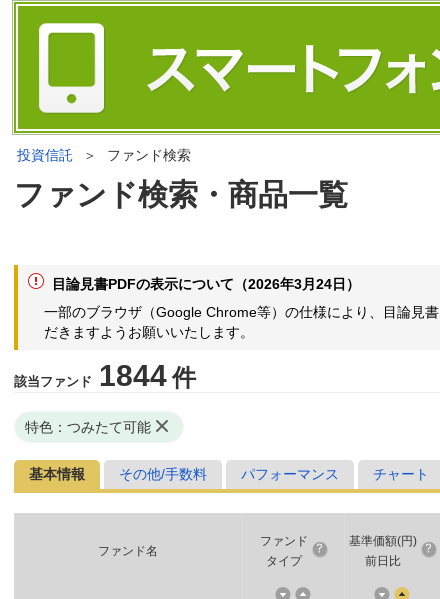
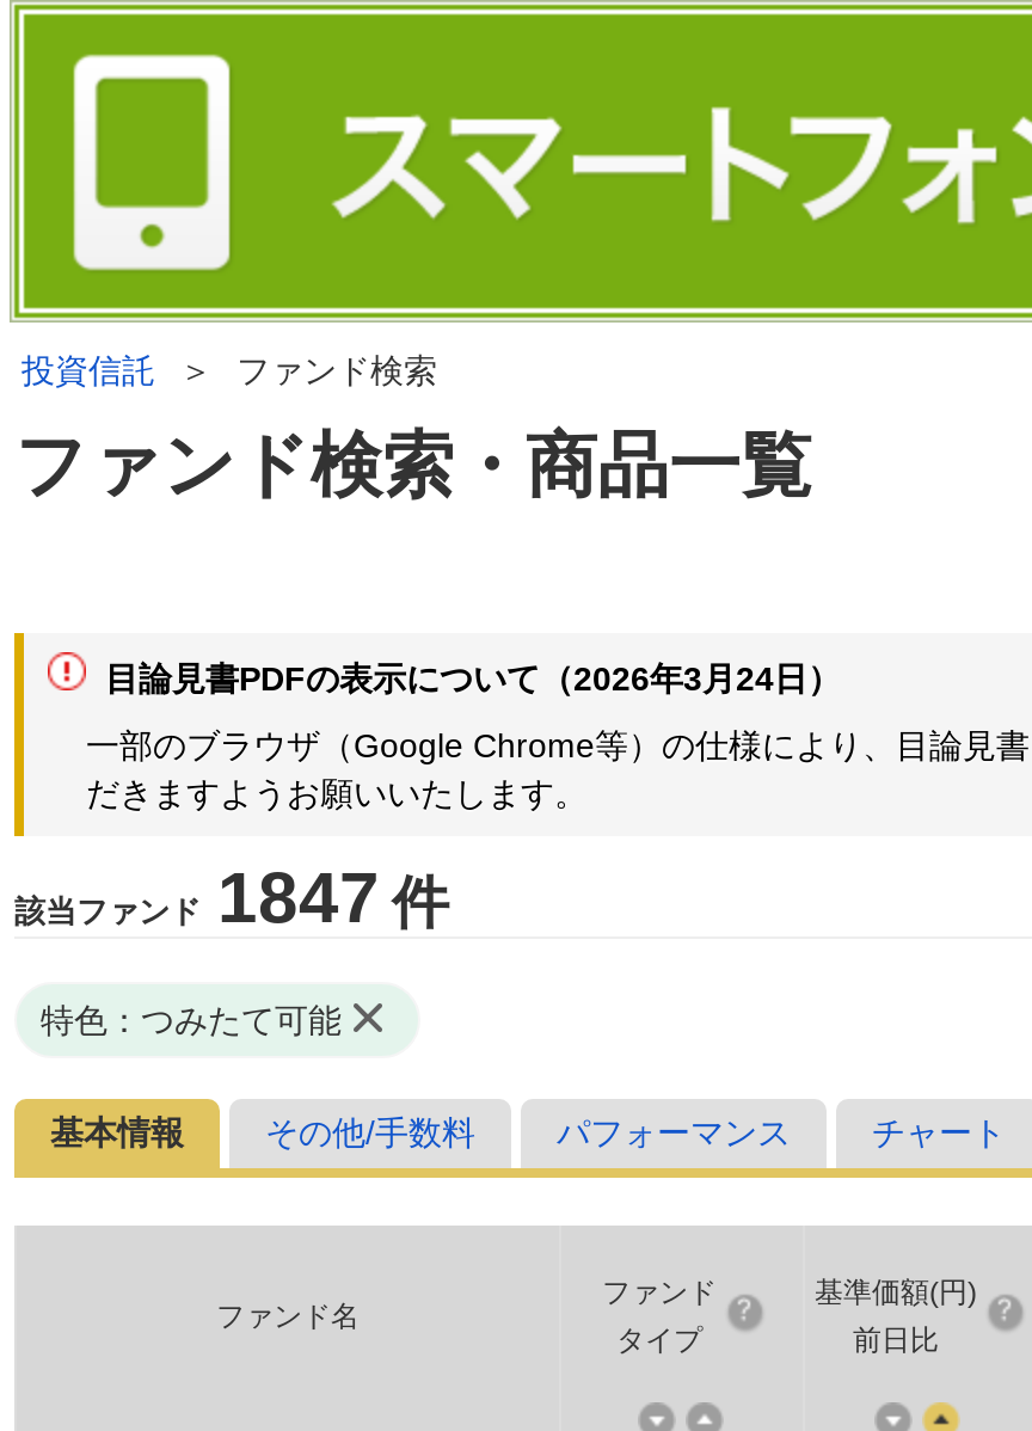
[14,359,196,392] 該当ファンド 1844 件 -> [14,858,449,936] 該当ファンド 1847 件

